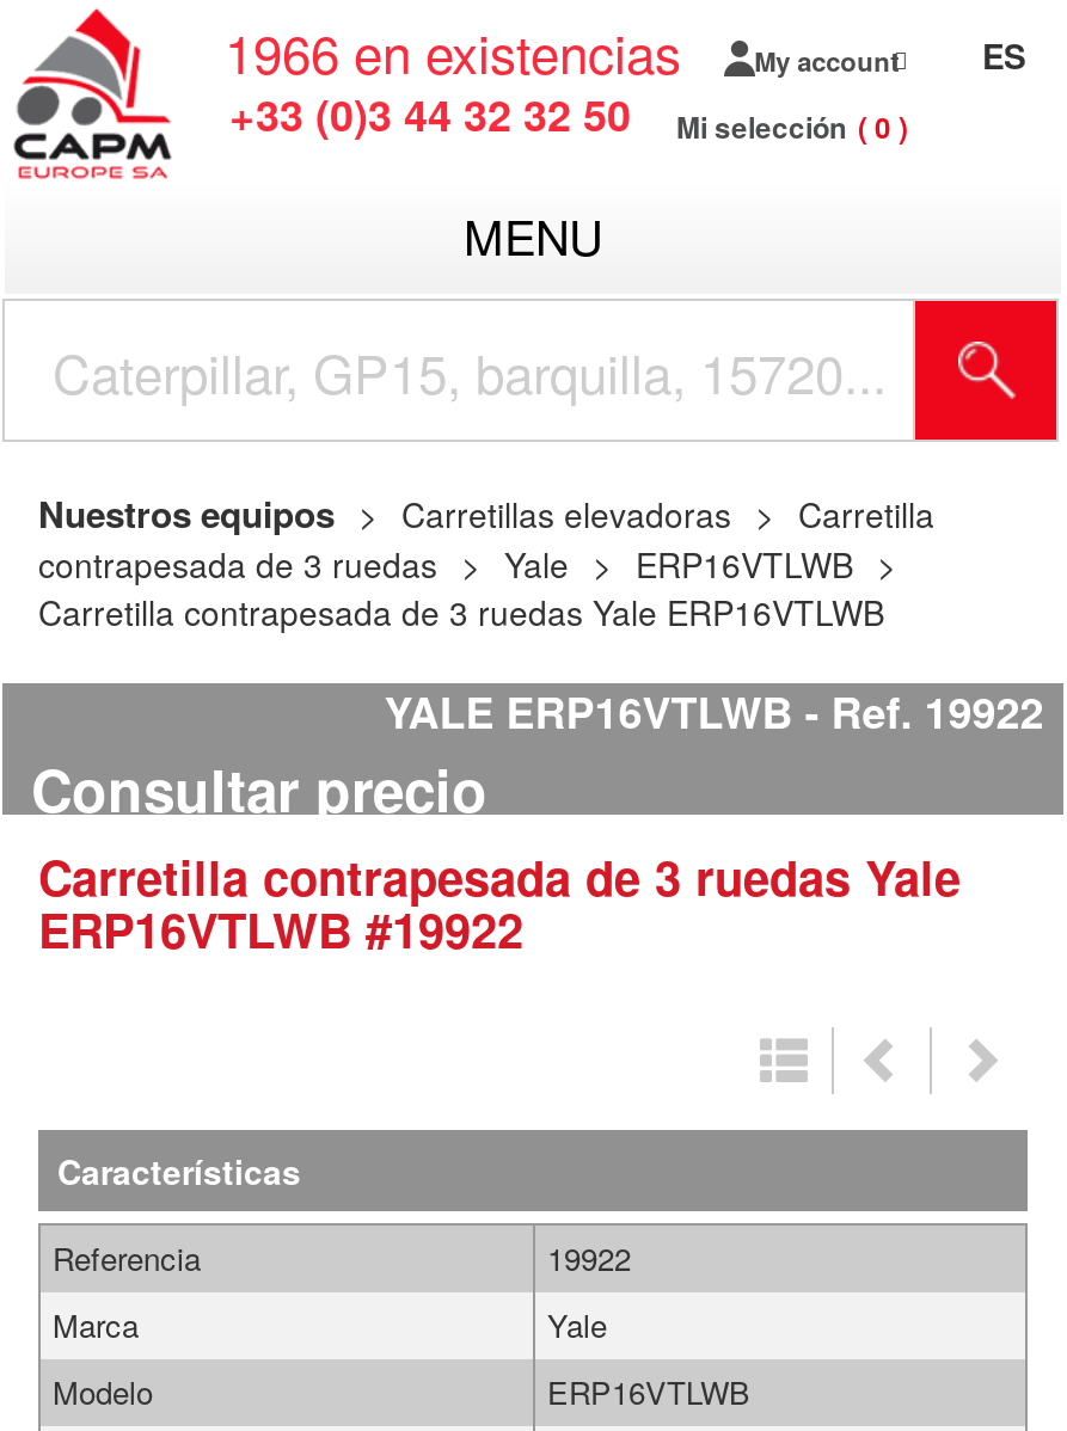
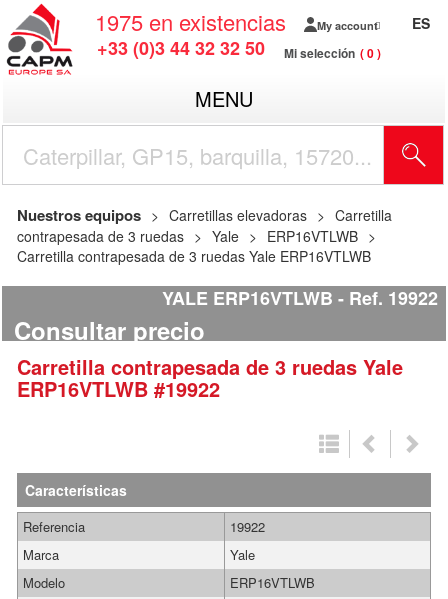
[225,14,681,88] 1966 en existencias -> [95,6,286,37] 1975 en existencias

